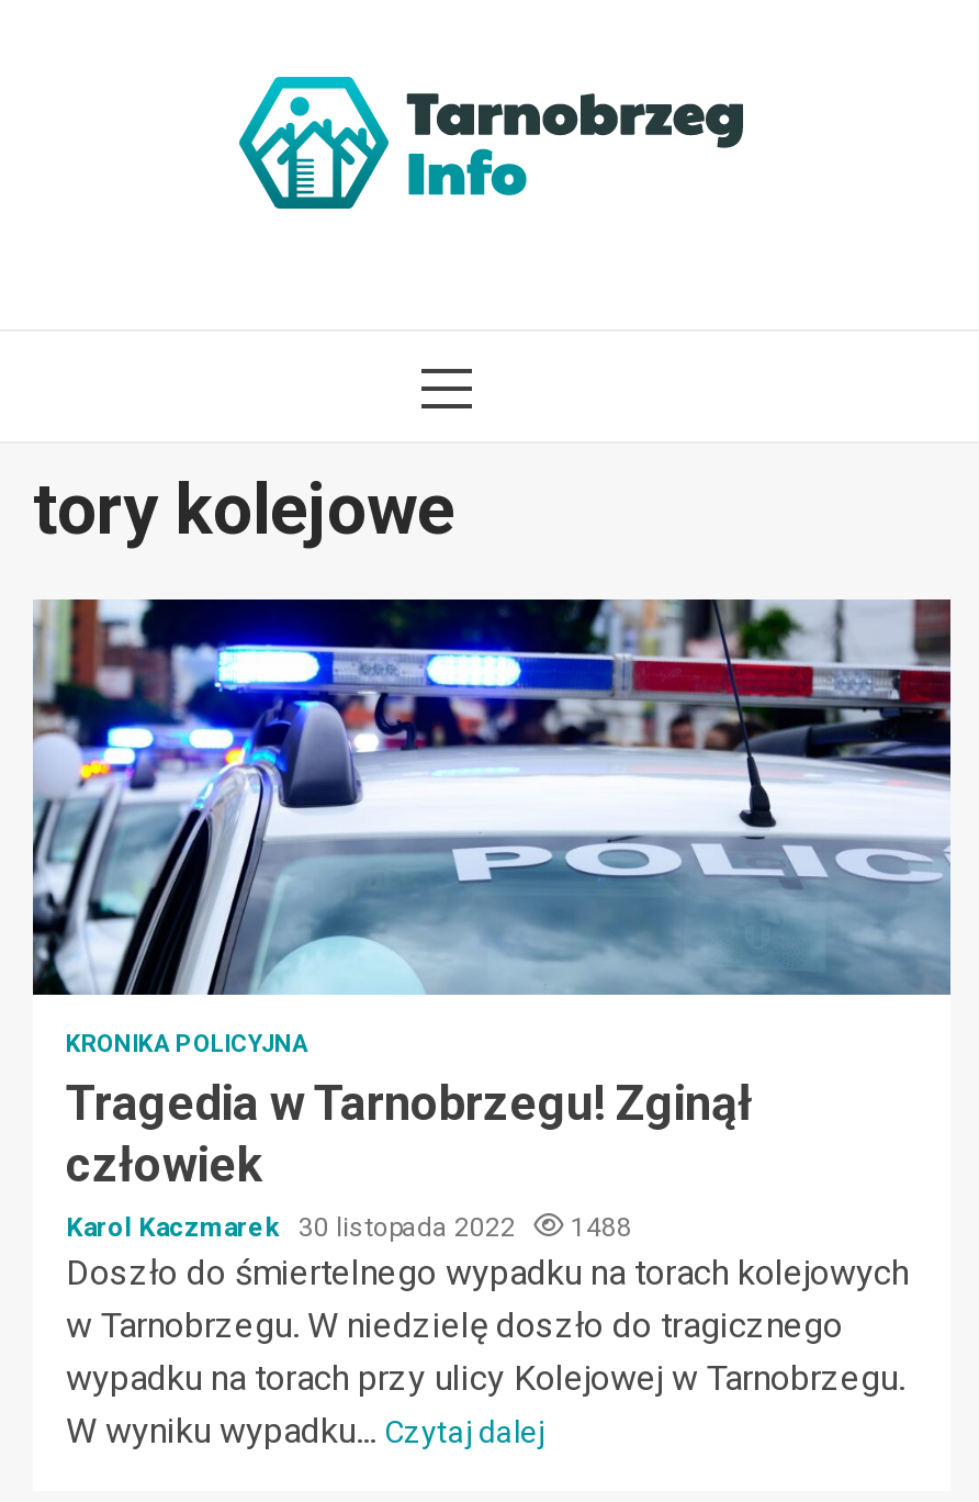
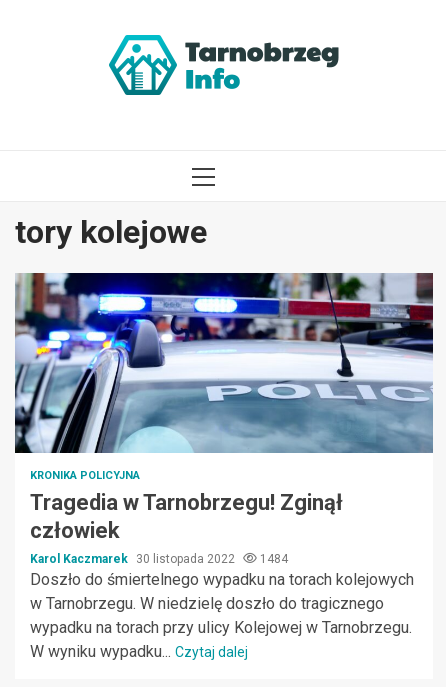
[66,1212,632,1243] Karol Kaczmarek 30 listopada 2022 1488 -> [30,552,288,566] Karol Kaczmarek 30 listopada 2022 1484

